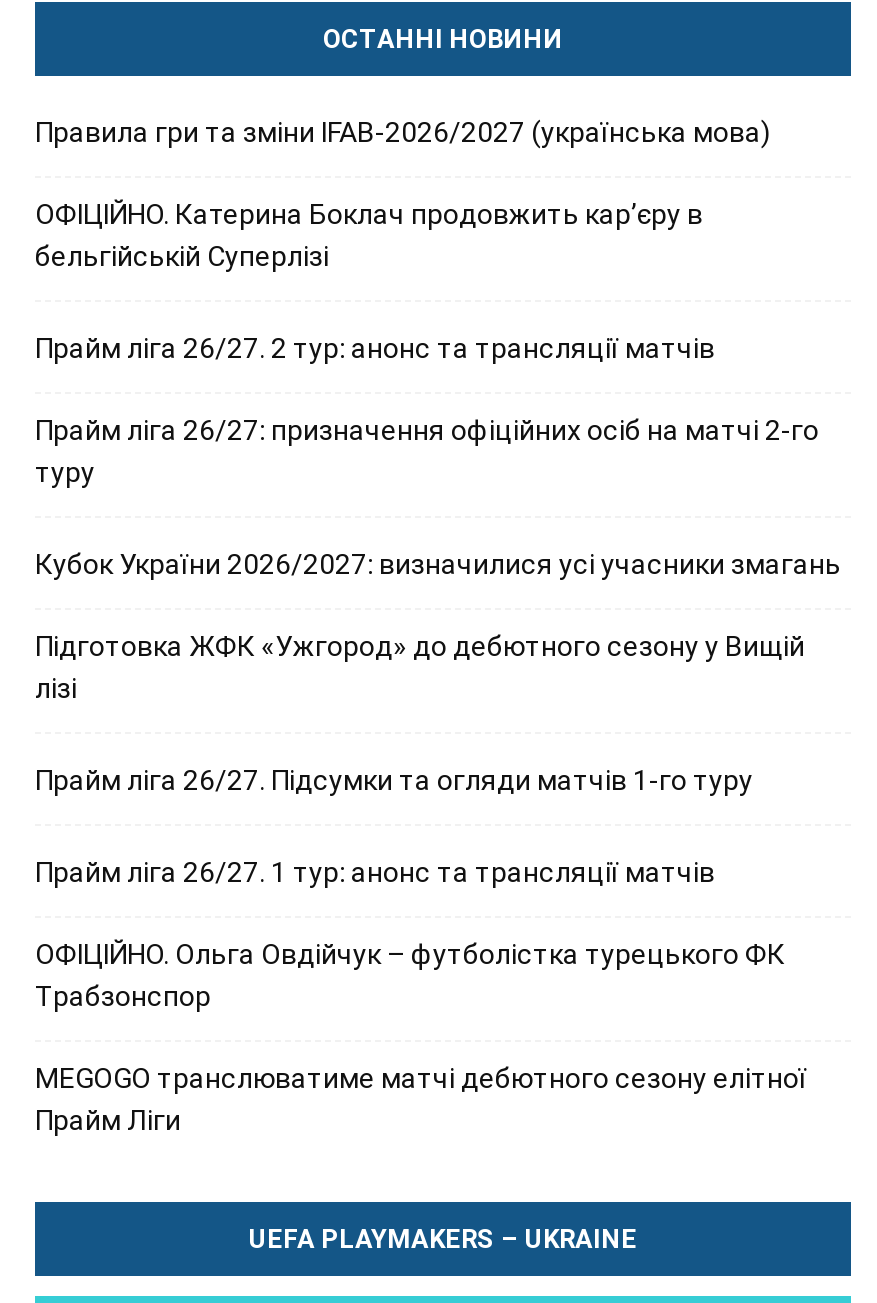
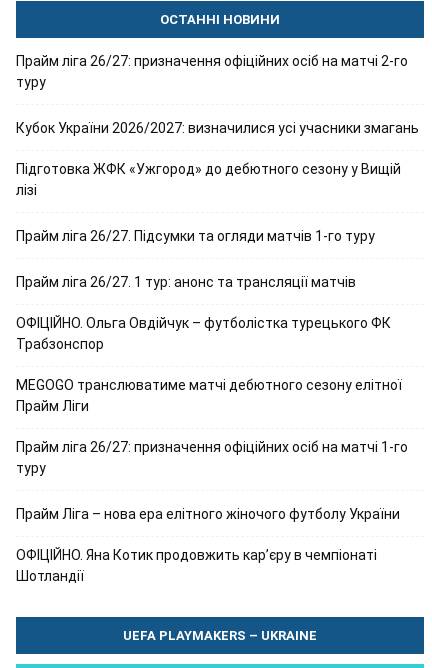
[35,116,771,364] Правила гри та зміни IFAB-2026/2027 (українська мова) | ОФІЦІЙНО. Катерина Боклач продовжить кар’єру в | бельгійській Суперлізі | Прайм ліга 26/27. 2 тур: анонс та трансляції матчів -> none
moved [35,414,841,1136] -> [16,53,419,414]: Прайм ліга 26/27: призначення офіційних осіб на матчі 2-го | туру | Кубок України 2026/2027: визначилися усі учасники змагань | ... | MEGOGO транслюватиме матчі дебютного сезону елітної | Прайм Ліги
none -> [16,439,408,584] Прайм ліга 26/27: призначення офіційних осіб на матчі 1-го | туру | Прайм Ліга – нова ера елітного жіночого футболу України | ОФІЦІЙНО. Яна Котик продовжить кар’єру в чемпіонаті | Шотландії

